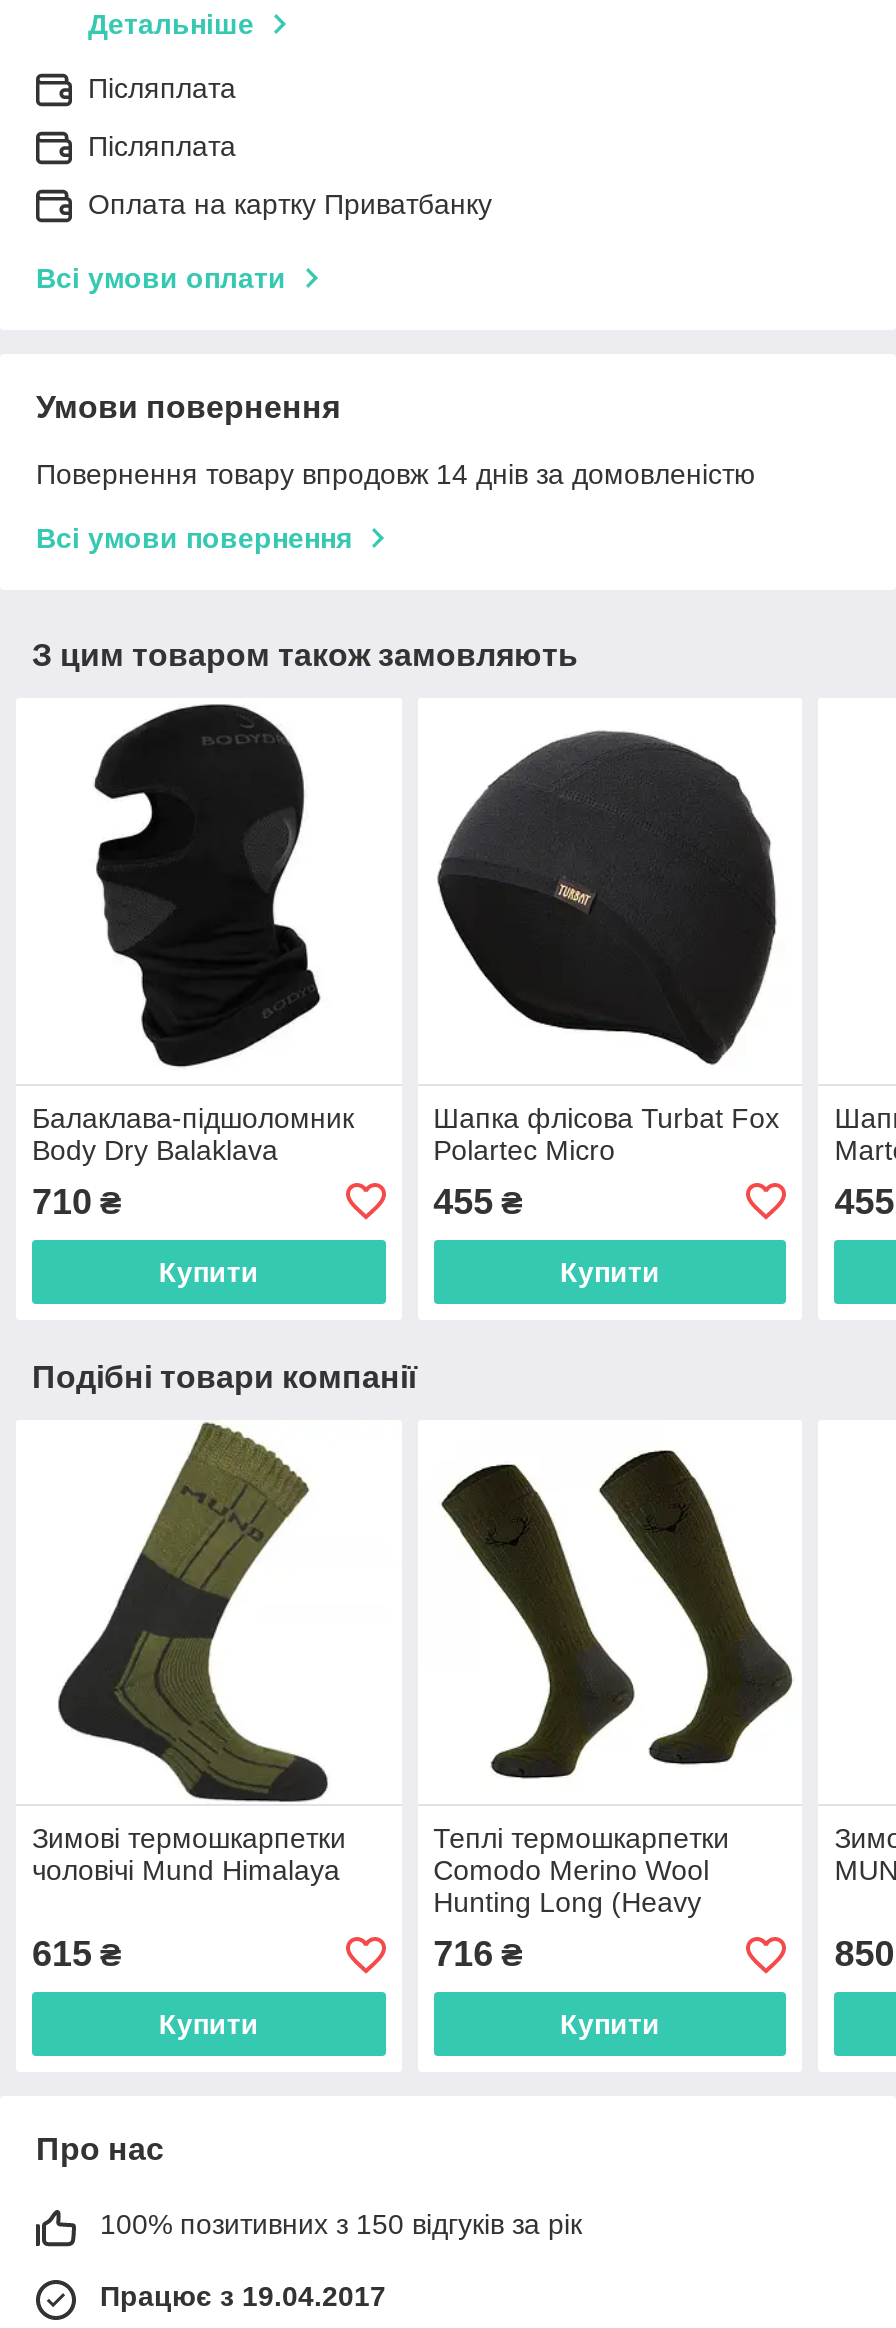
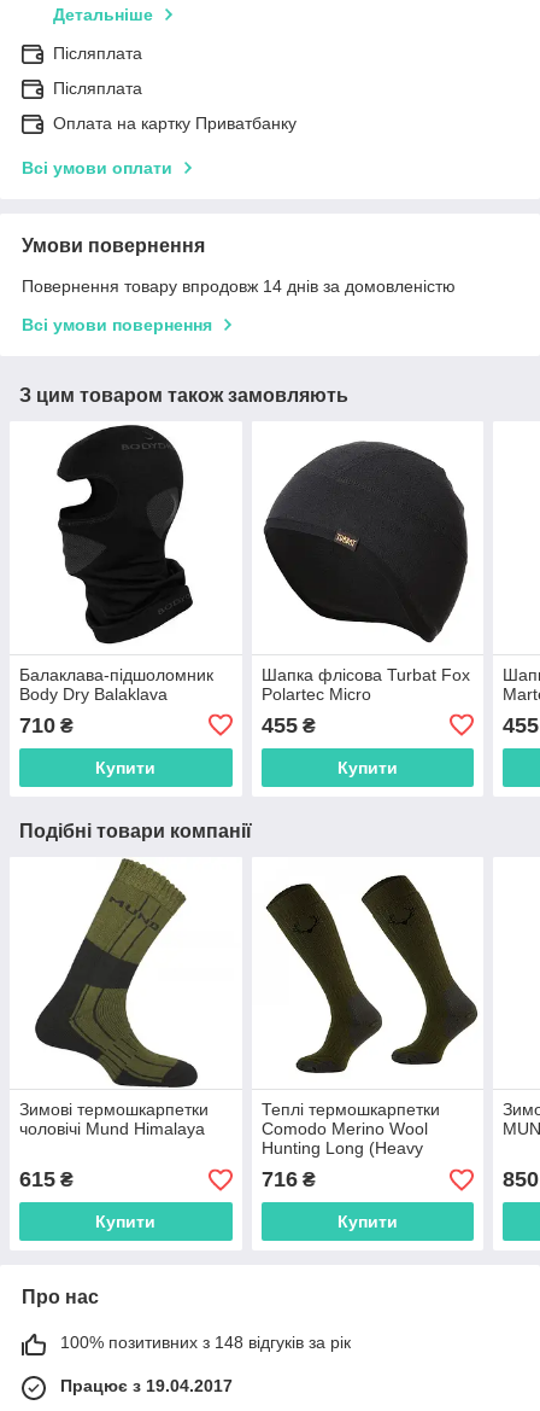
[100,2209,582,2241] 100% позитивних з 150 відгуків за рік -> [60,1333,351,1352] 100% позитивних з 148 відгуків за рік

